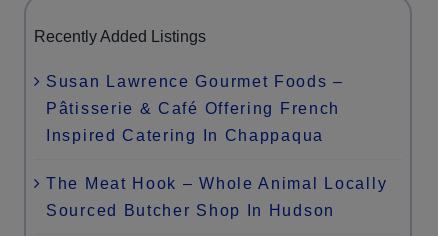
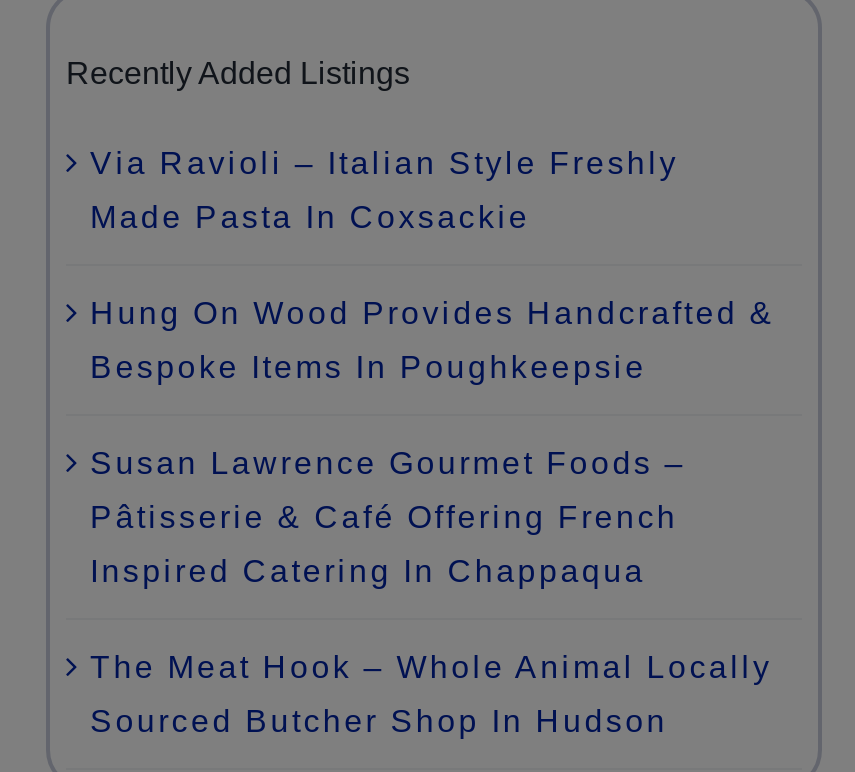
none -> [90,146,775,384] Via Ravioli – Italian Style Freshly | Made Pasta In Coxsackie | Hung On Wood Provides Handcrafted & | Bespoke Items In Poughkeepsie

